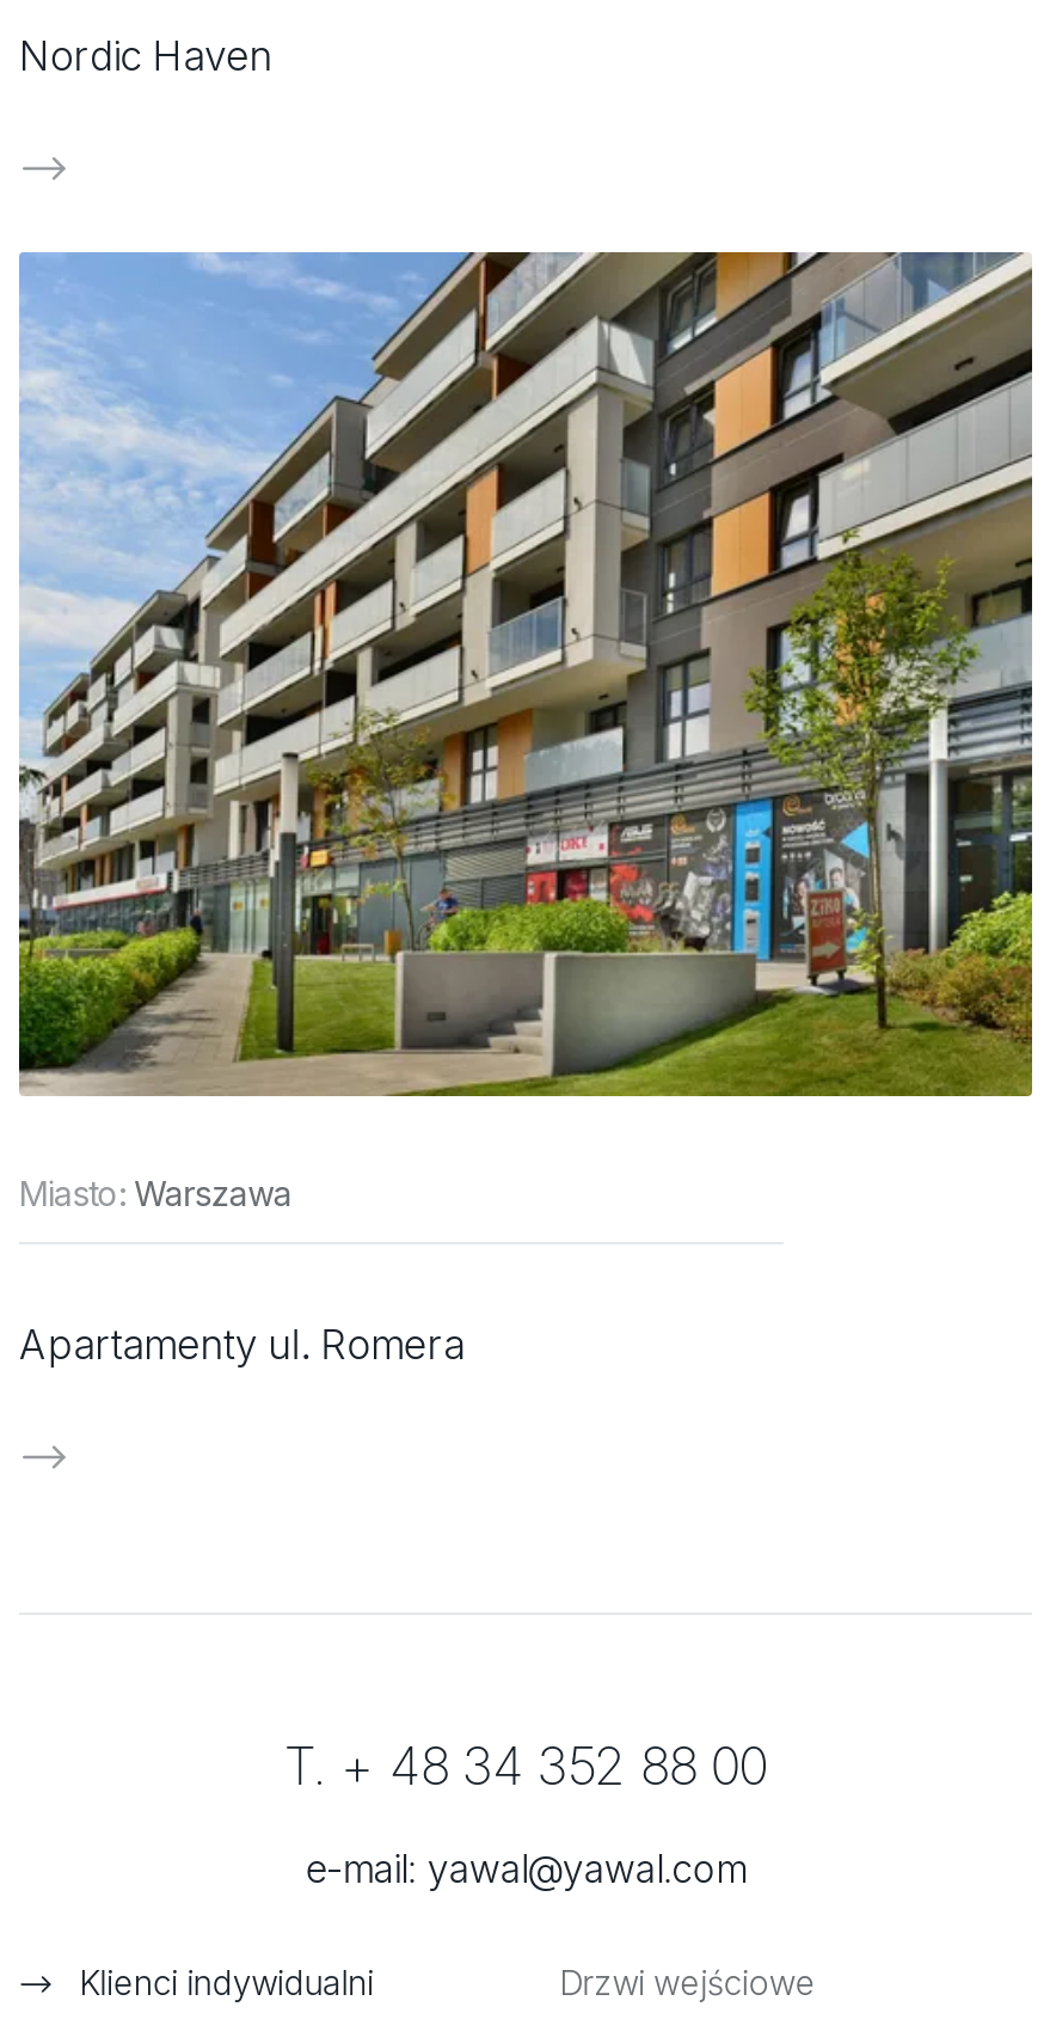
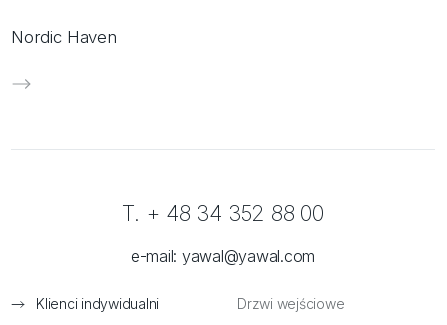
[17,249,1034,1369] [image] | Miasto: Warszawa | Apartamenty ul. Romera -> none

